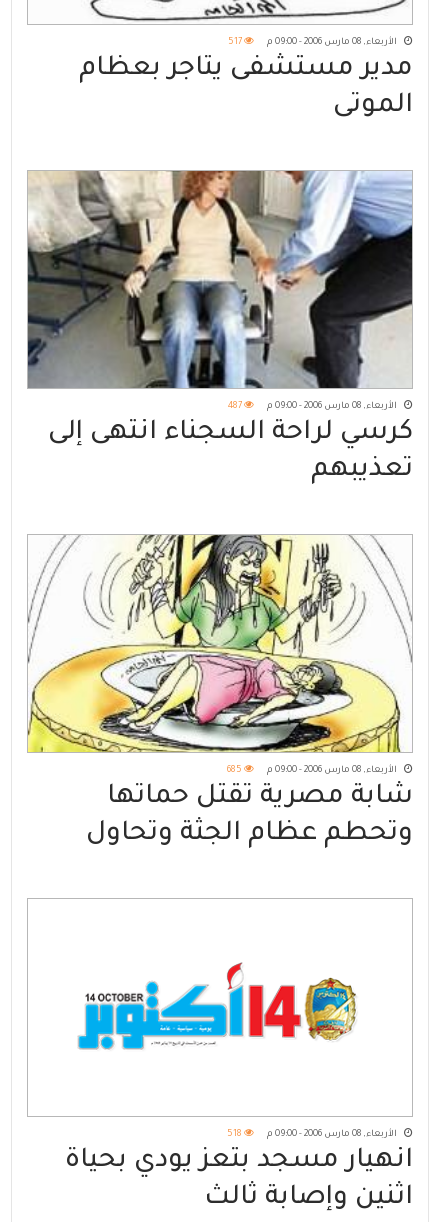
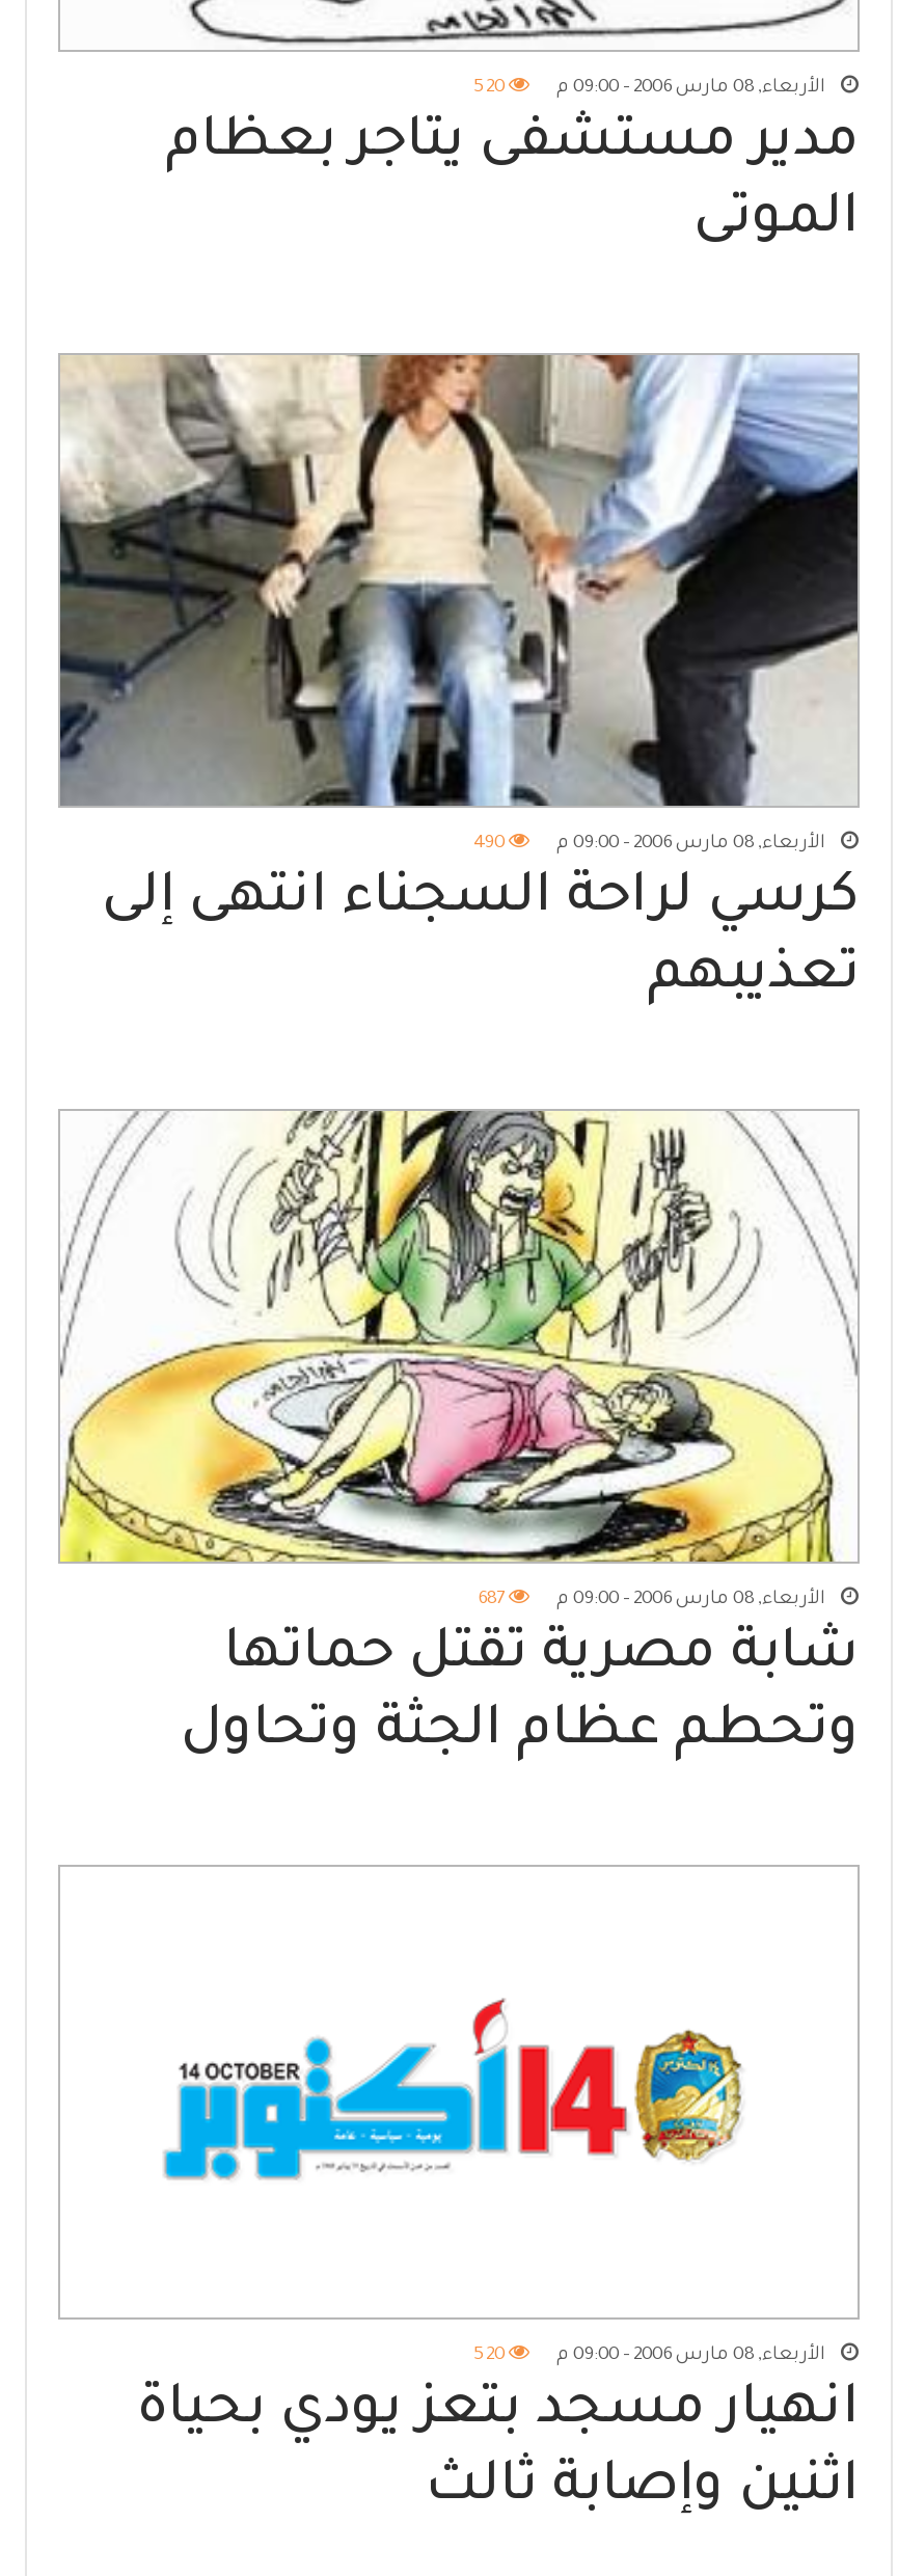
[228,38,242,48] 517 -> [473,78,505,99] 520
[228,402,242,412] 487 -> [473,834,505,855] 490
[227,766,242,776] 685 -> [478,1590,505,1611] 687
[227,1130,242,1140] 518 -> [473,2346,505,2367] 520

